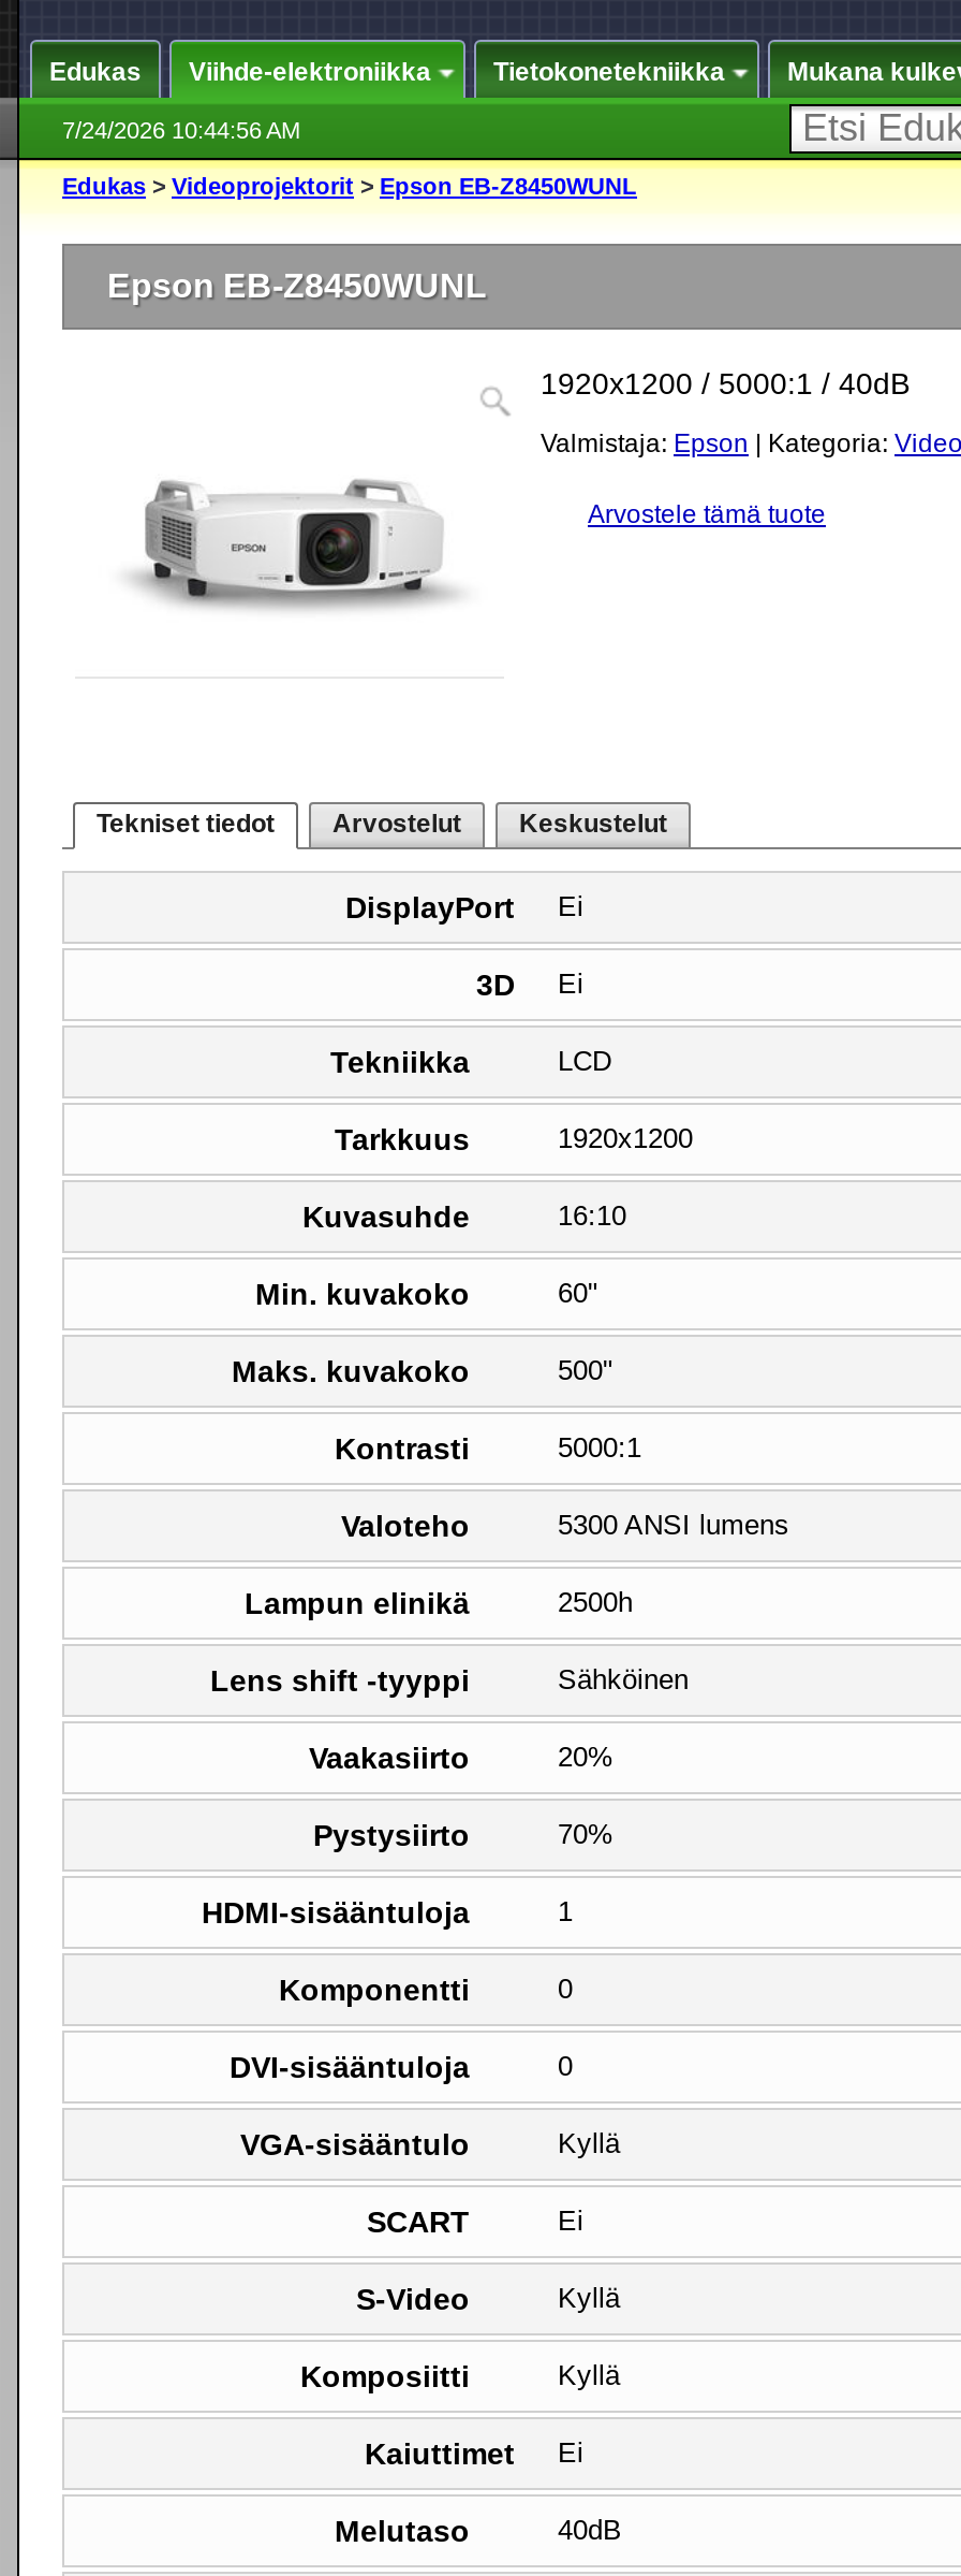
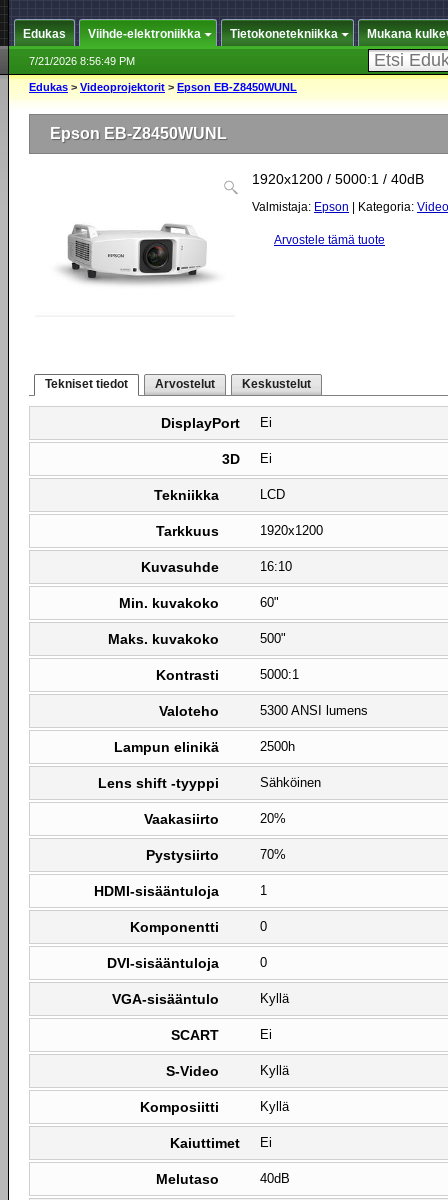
[62,117,300,143] 7/24/2026 10:44:56 AM -> [29,55,135,67] 7/21/2026 8:56:49 PM

